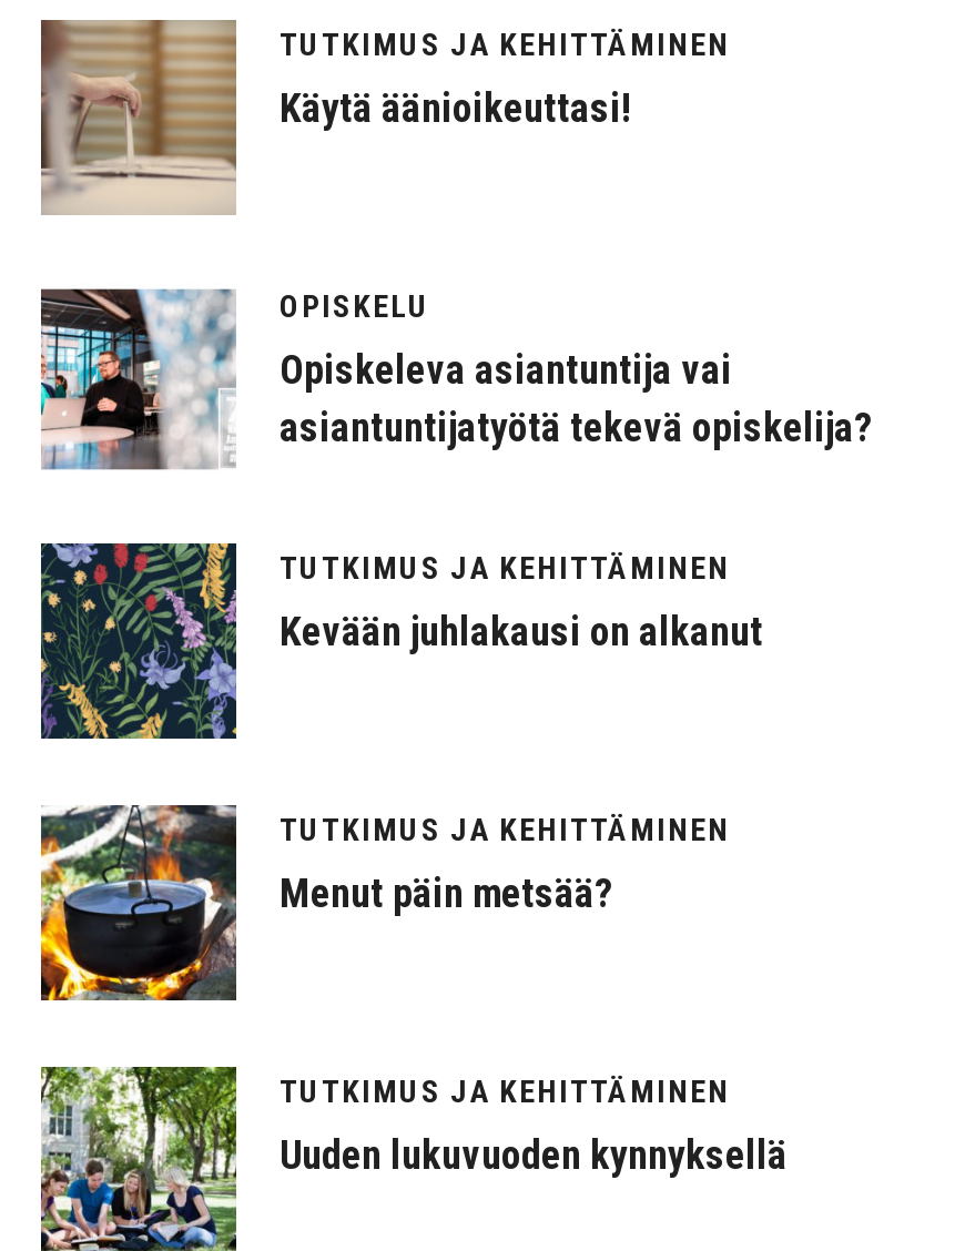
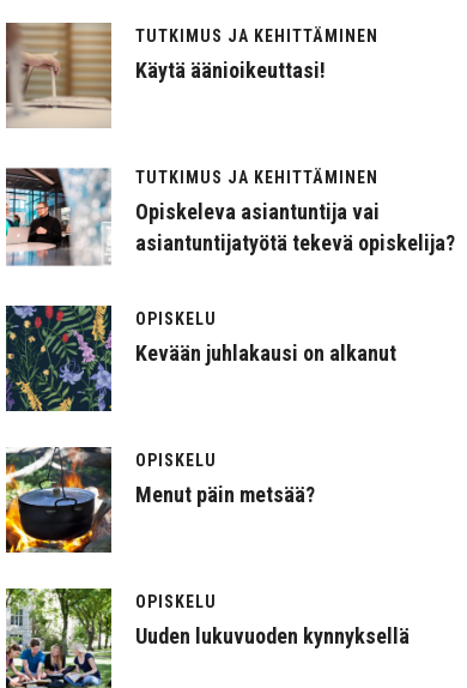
[280,288,430,324] OPISKELU -> [135,168,378,187] TUTKIMUS JA KEHITTÄMINEN
[280,550,730,585] TUTKIMUS JA KEHITTÄMINEN -> [135,309,216,328] OPISKELU
[280,812,730,847] TUTKIMUS JA KEHITTÄMINEN -> [135,451,216,470] OPISKELU
[280,1073,730,1109] TUTKIMUS JA KEHITTÄMINEN -> [135,592,216,611] OPISKELU

